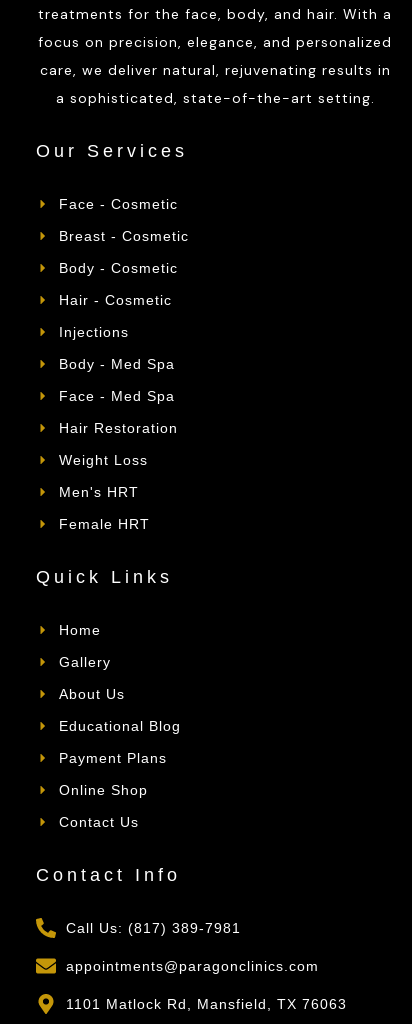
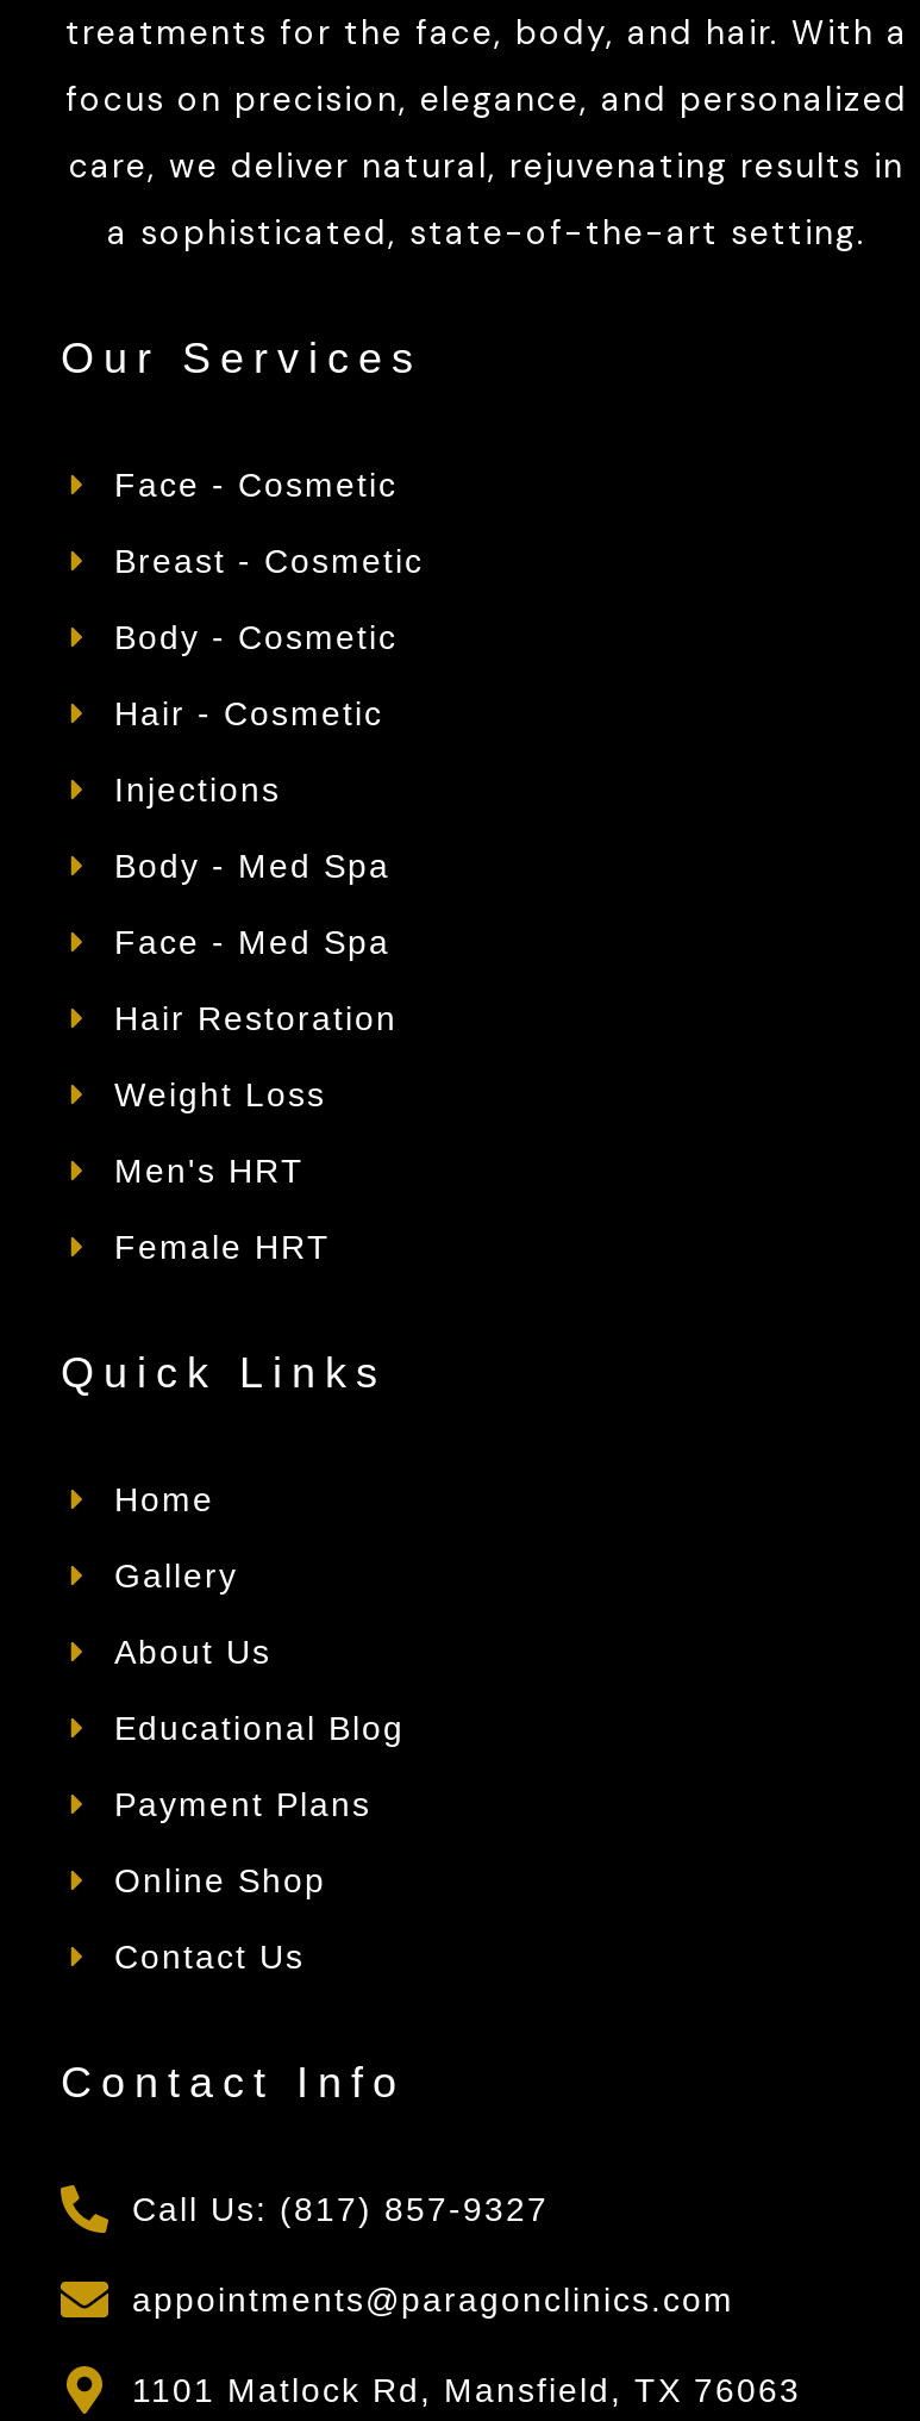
[66,920,241,936] Call Us: (817) 389-7981 -> [132,2190,549,2228] Call Us: (817) 857-9327

